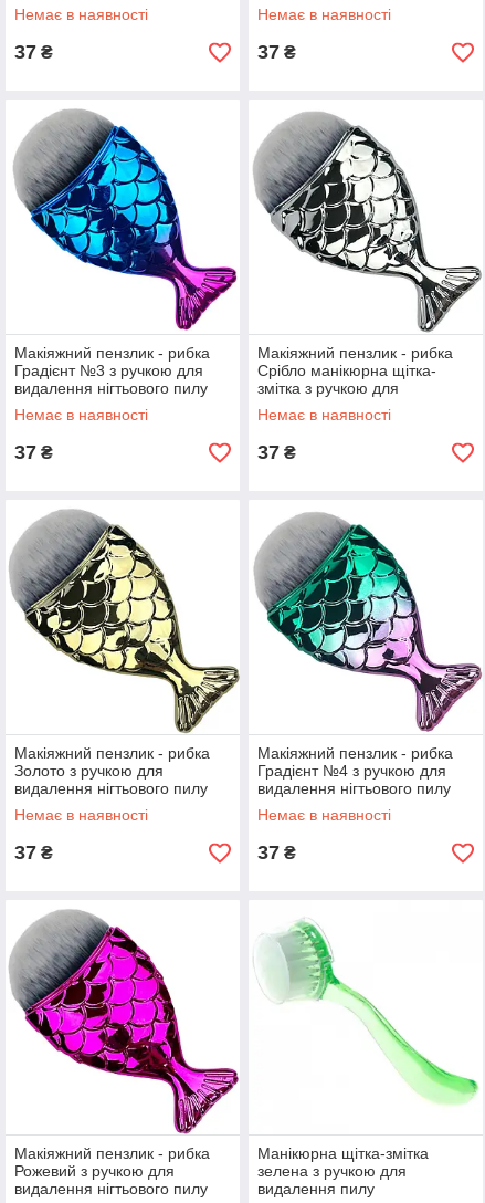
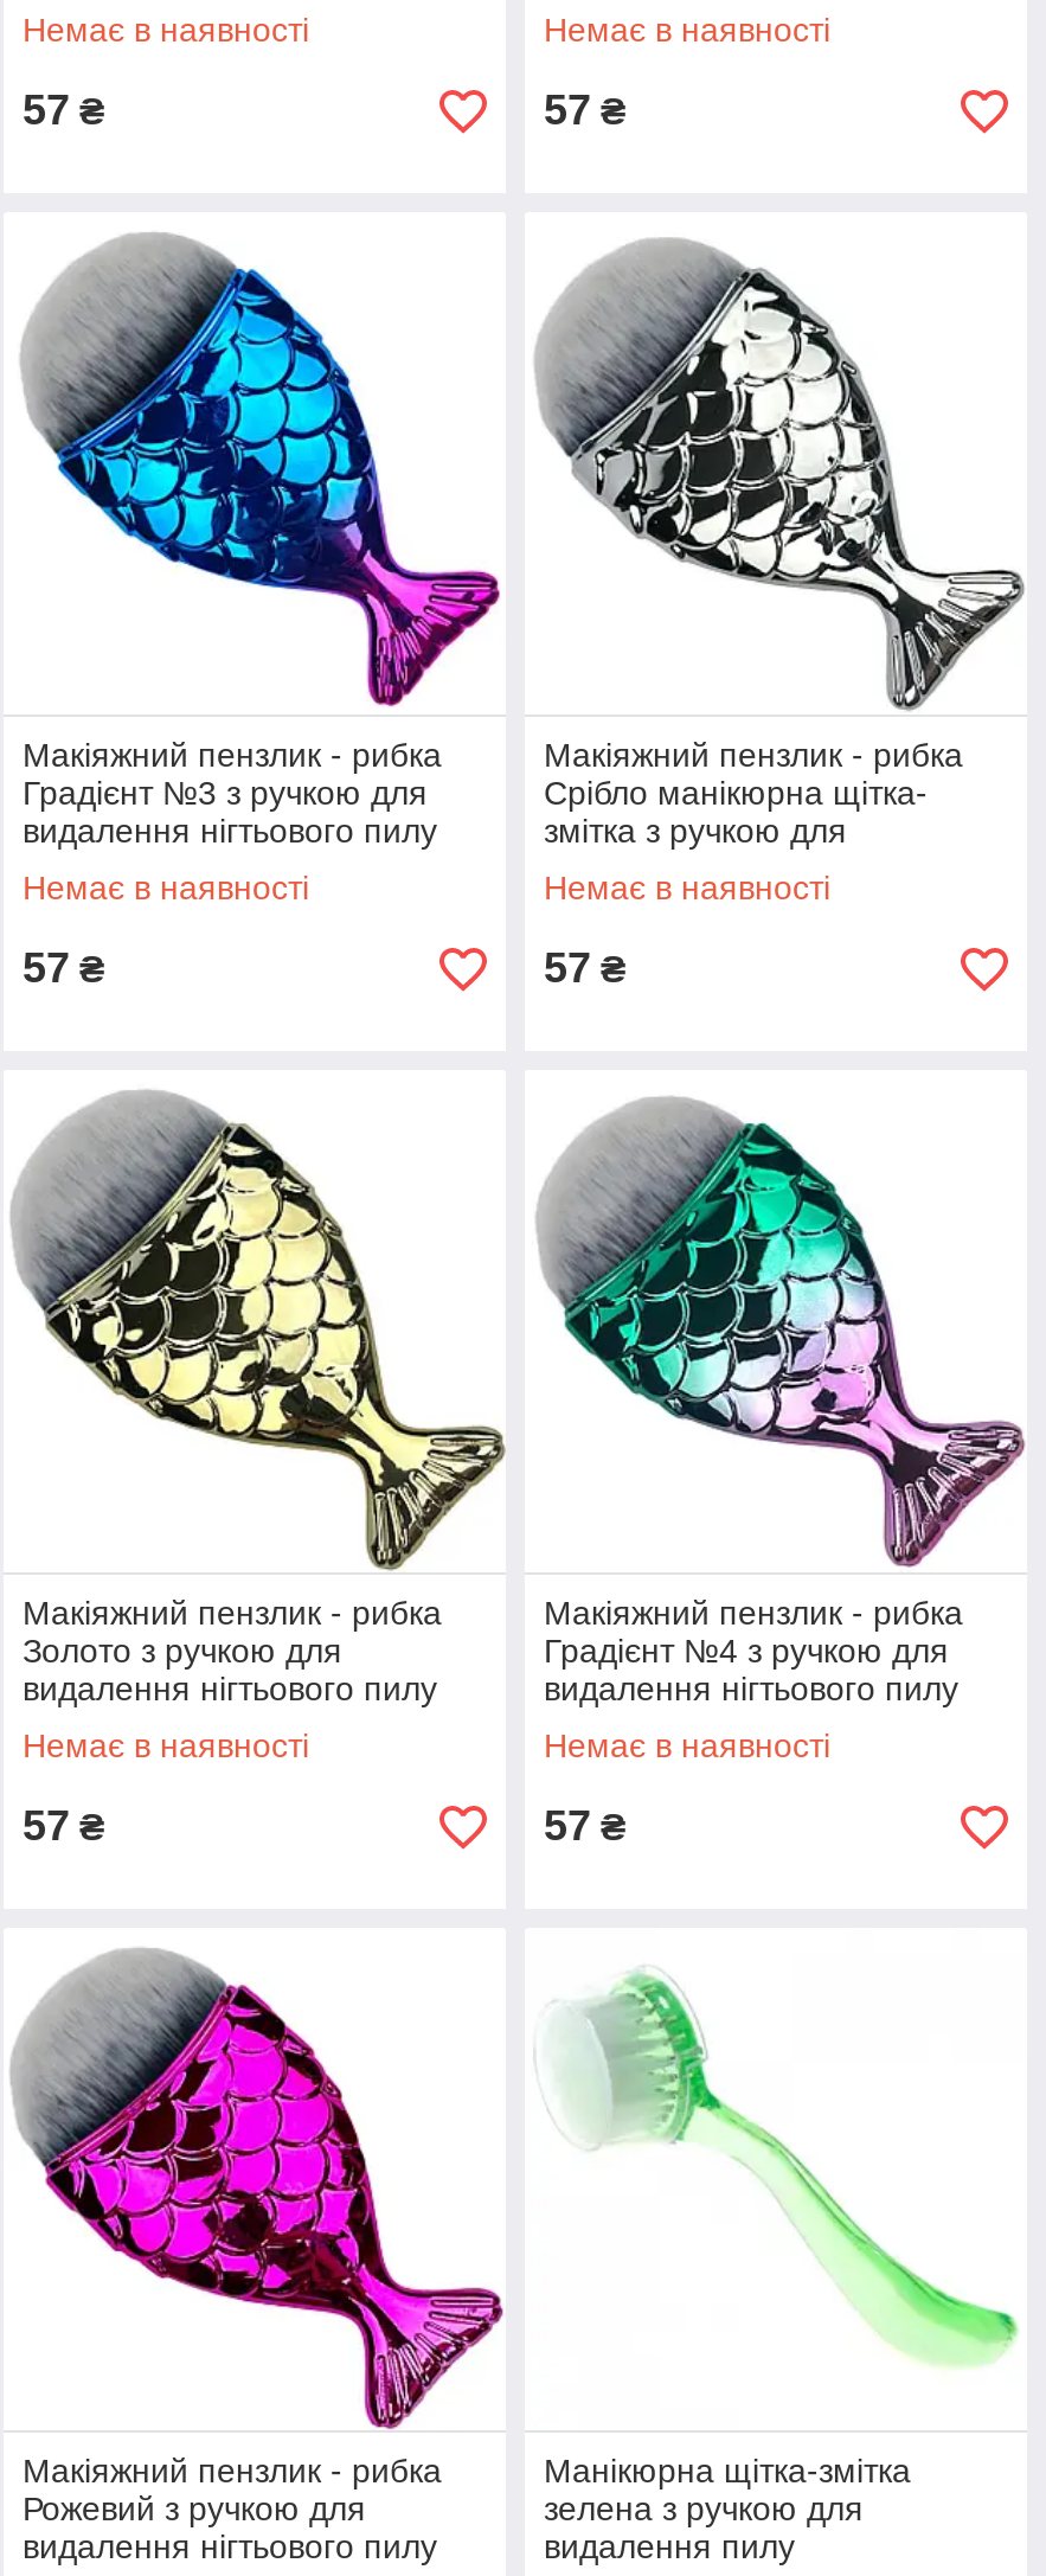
[14,41,53,63] 37 ₴ -> [23,86,105,134] 57 ₴
[257,41,296,63] 37 ₴ -> [544,86,627,134] 57 ₴
[14,441,53,463] 37 ₴ -> [23,944,105,992] 57 ₴
[257,441,296,463] 37 ₴ -> [544,944,627,992] 57 ₴
[14,841,53,864] 37 ₴ -> [23,1802,105,1850] 57 ₴
[257,841,296,864] 37 ₴ -> [544,1802,627,1850] 57 ₴

